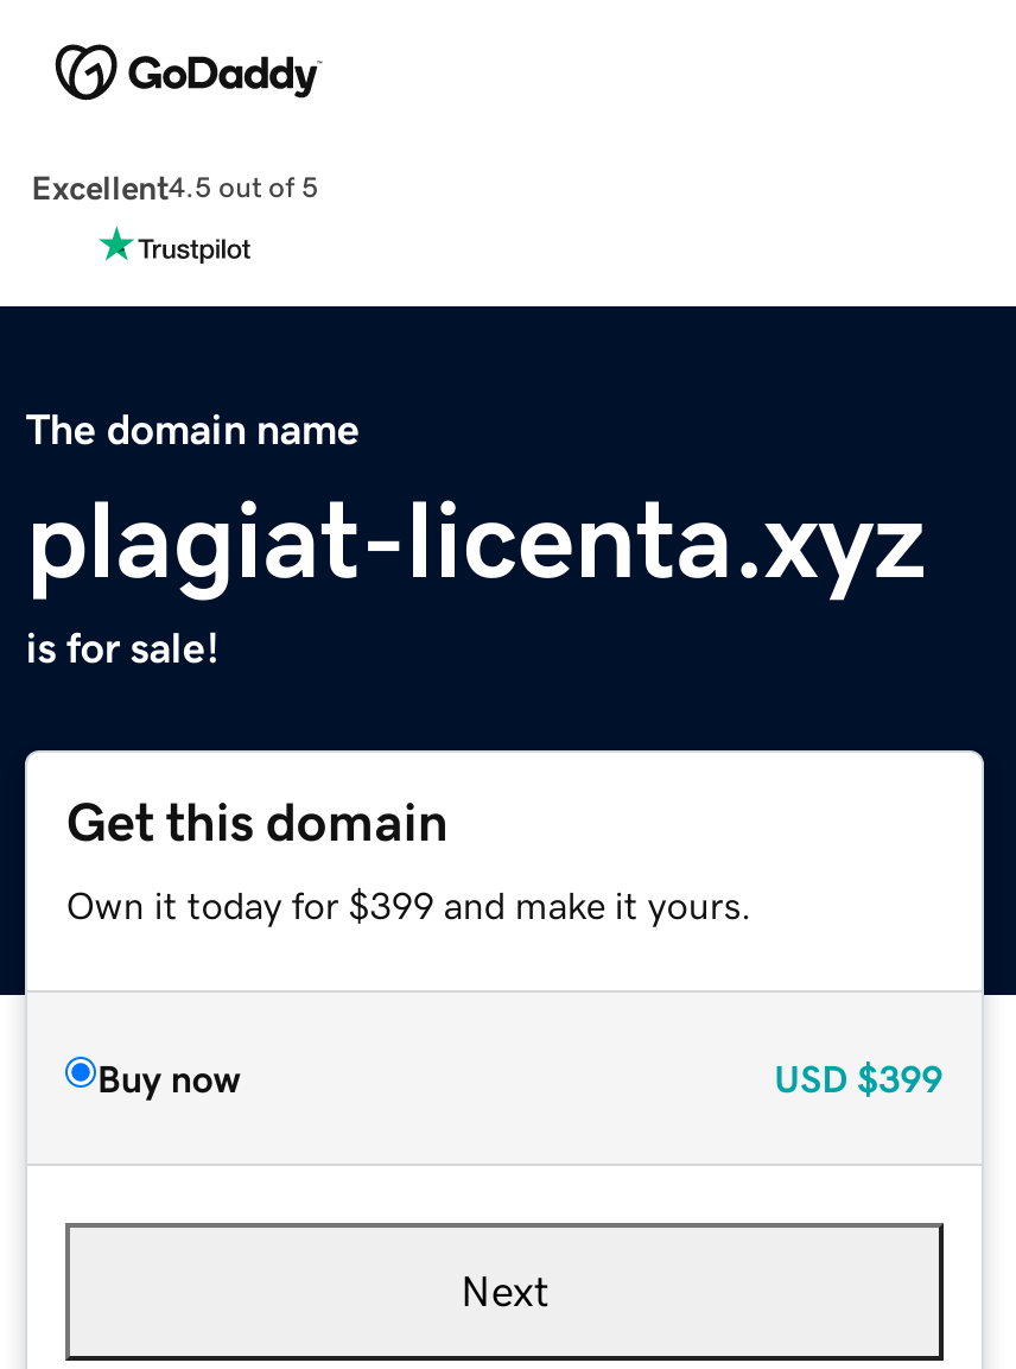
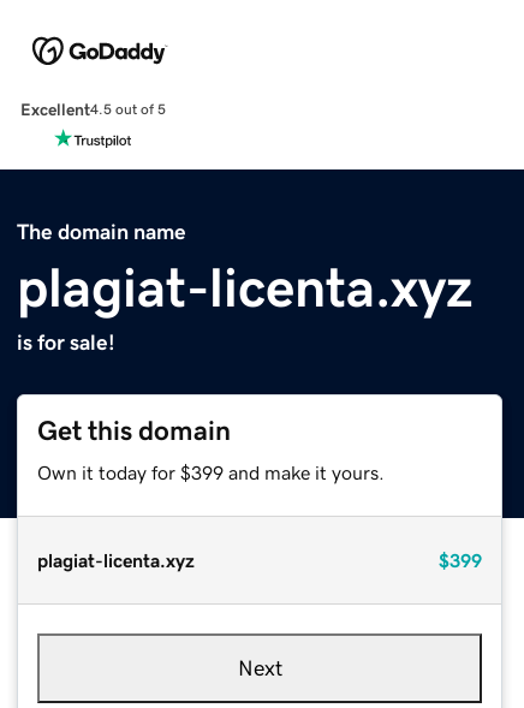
[97,1058,943,1096] Buy now | USD $399 -> [38,550,481,569] plagiat-licenta.xyz | $399

